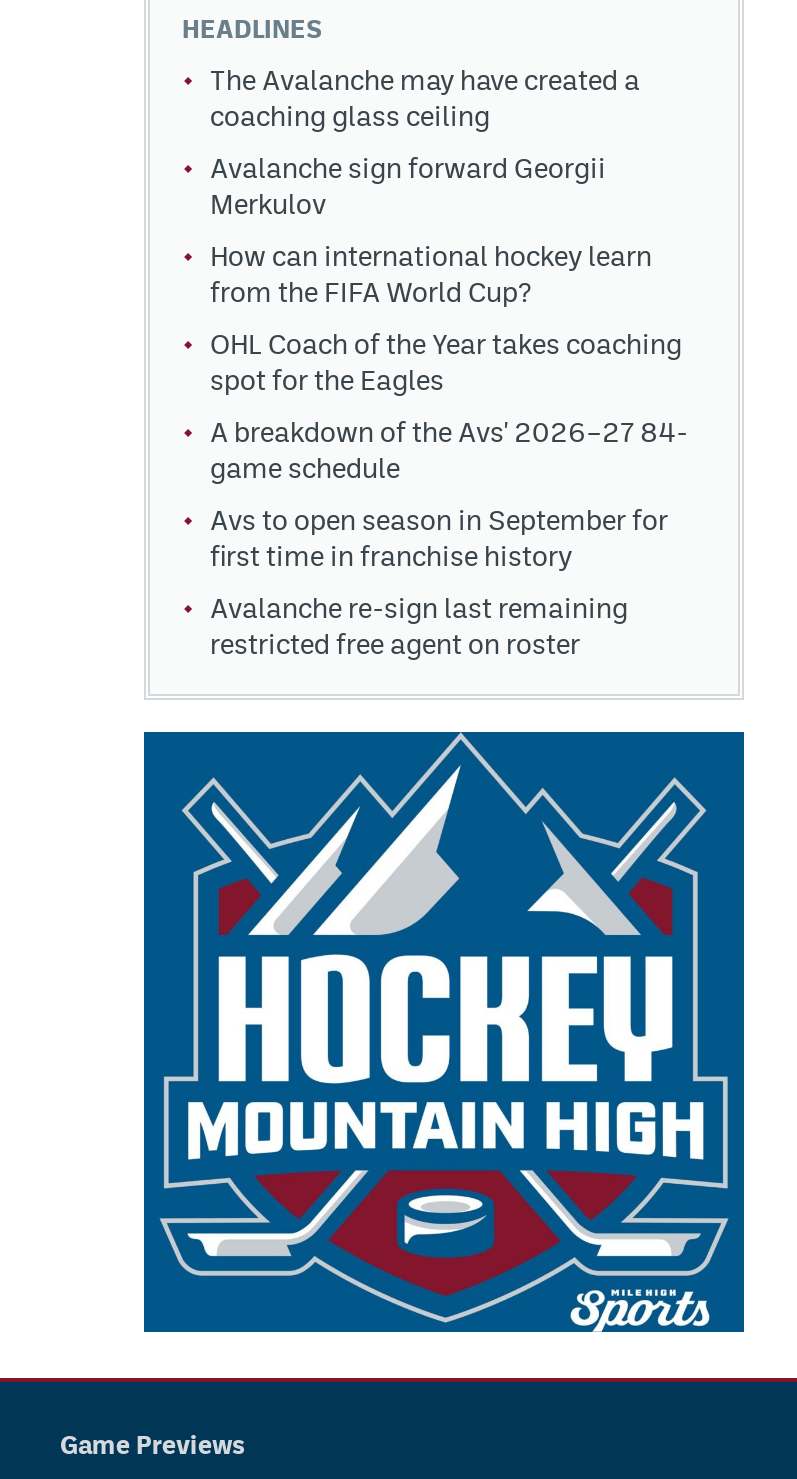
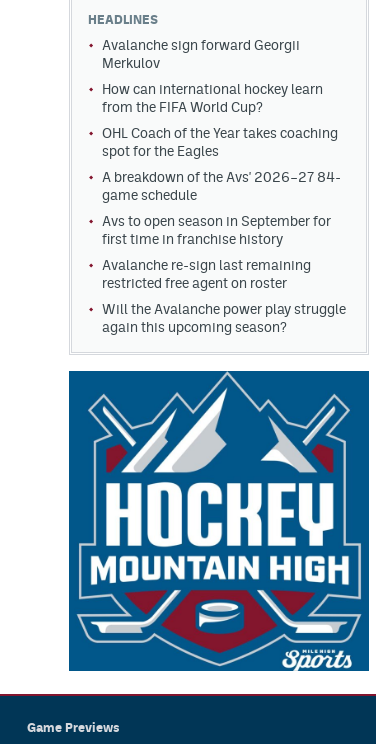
[210,63,640,131] The Avalanche may have created a | coaching glass ceiling -> none
moved [210,187,688,659] -> [102,55,341,291]: Merkulov | from the FIFA World Cup? | OHL Coach of the Year takes coaching | ... | Avalanche re-sign last remaining | restricted free agent on roster
none -> [102,301,346,335] Will the Avalanche power play struggle | again this upcoming season?

